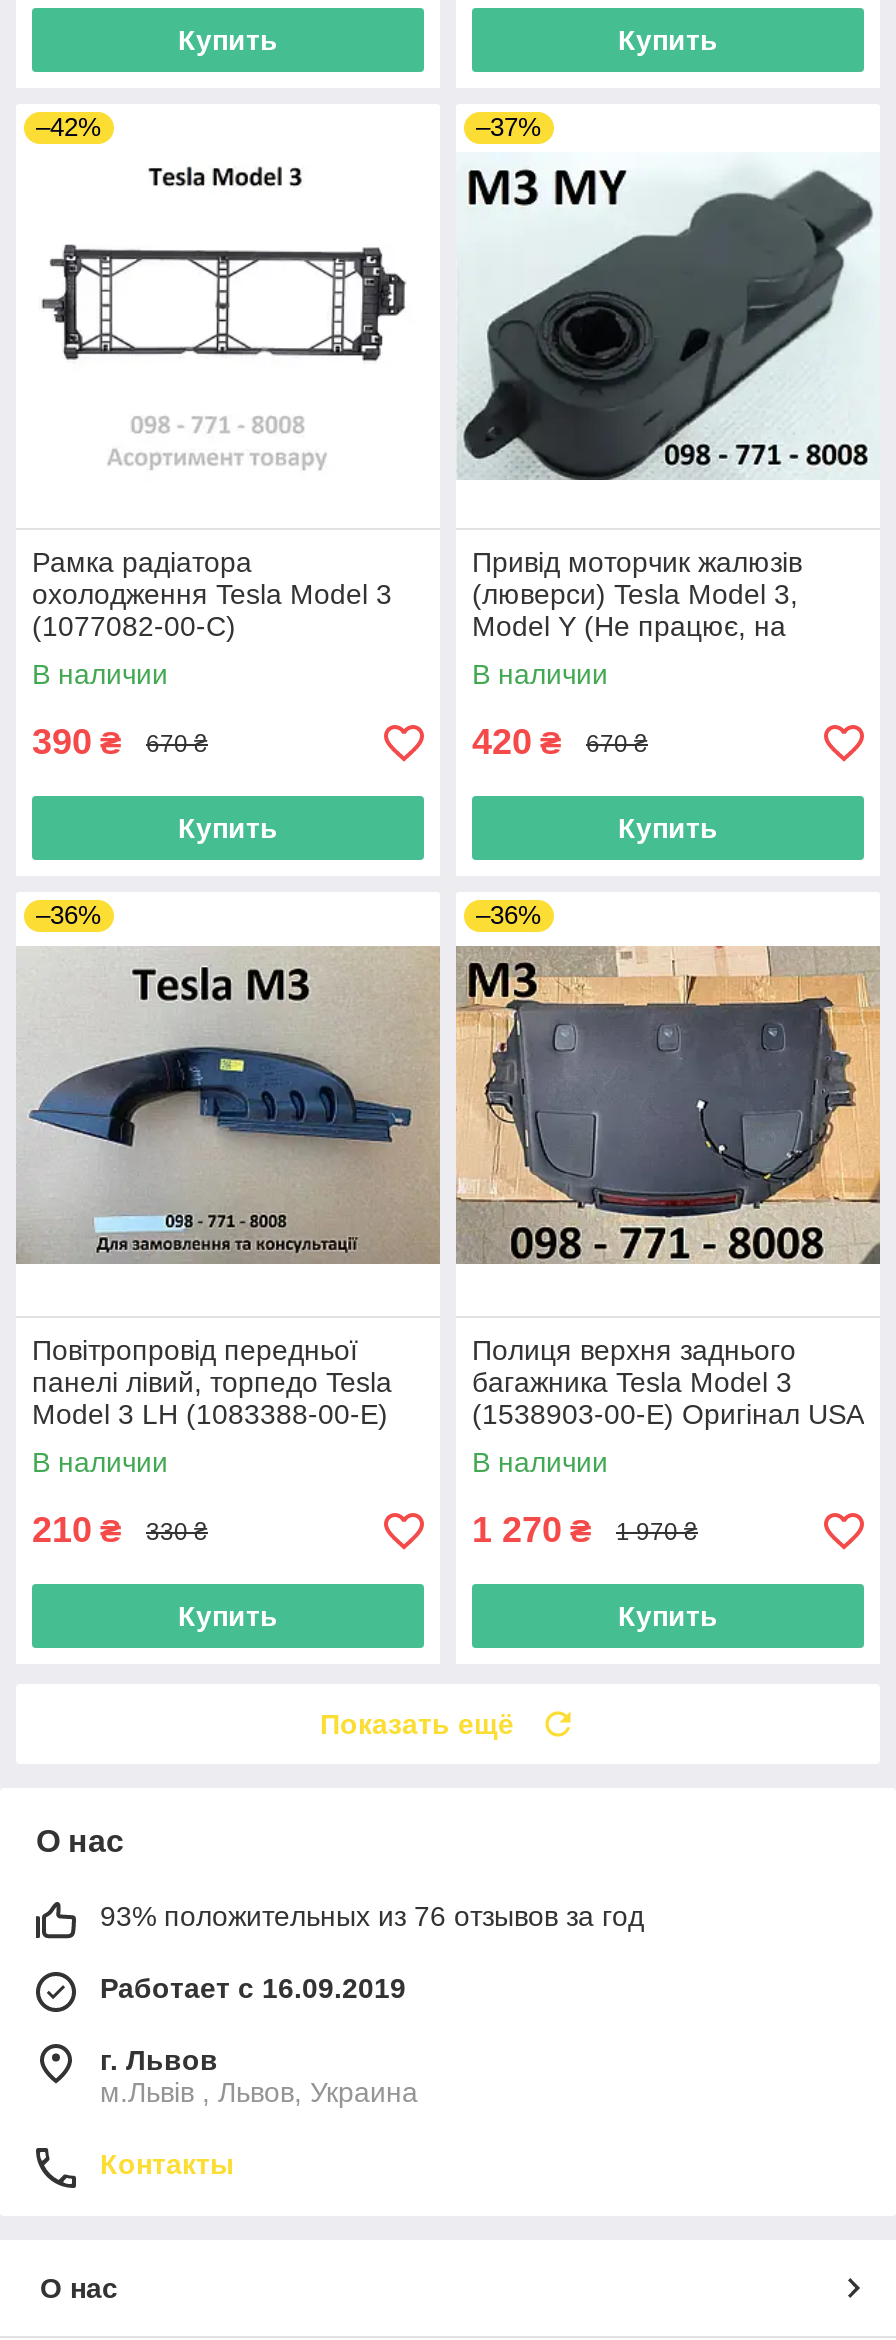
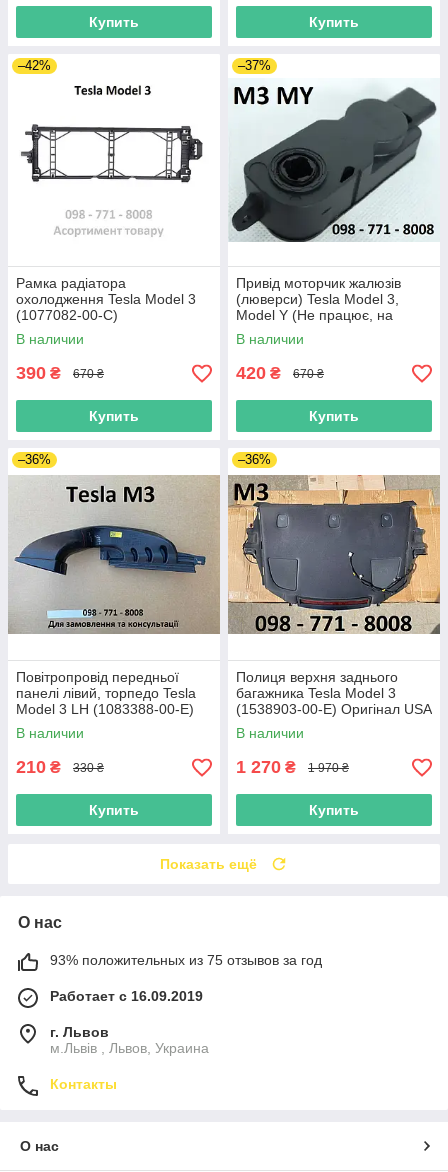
[100,1901,644,1933] 93% положительных из 76 отзывов за год -> [50,952,322,968] 93% положительных из 75 отзывов за год

